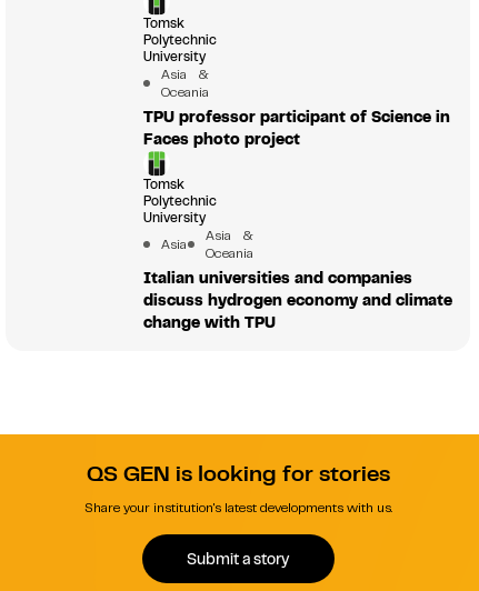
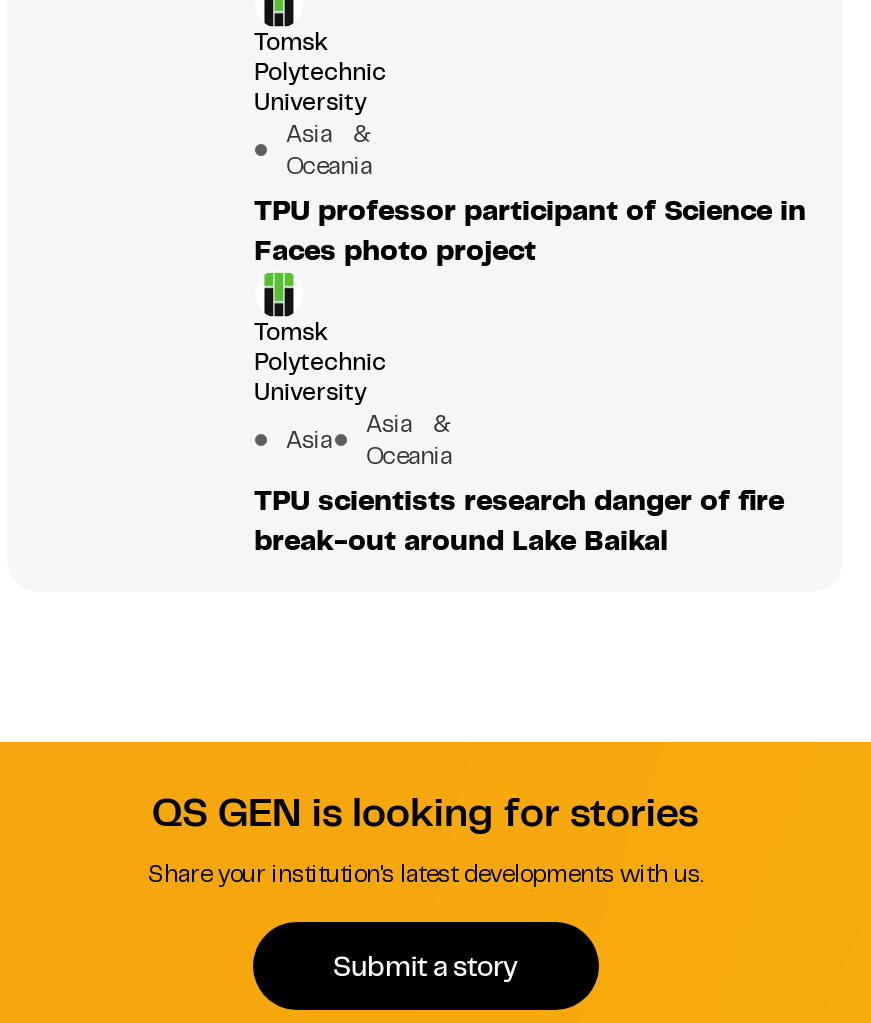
[143,268,452,332] Italian universities and companies | discuss hydrogen economy and climate | change with TPU -> [254,482,784,558] TPU scientists research danger of fire | break-out around Lake Baikal

